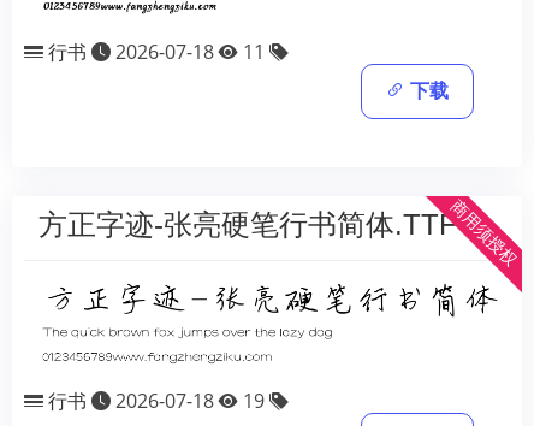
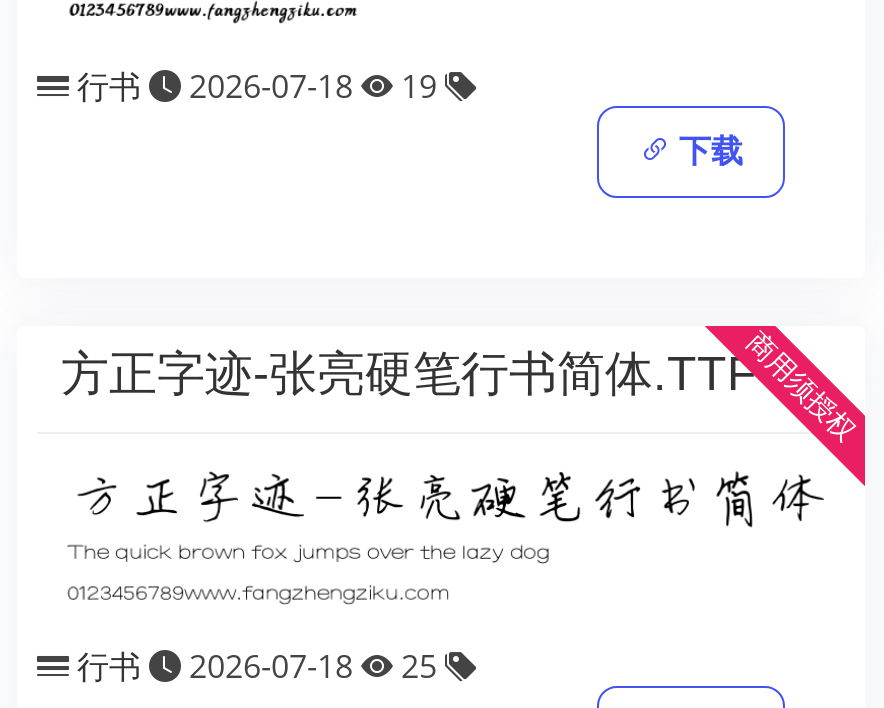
[48,39,269,65] 行书 2026-07-18 11 -> [77,65,445,109] 行书 2026-07-18 19
[48,387,269,414] 行书 2026-07-18 19 -> [77,644,445,688] 行书 2026-07-18 25

